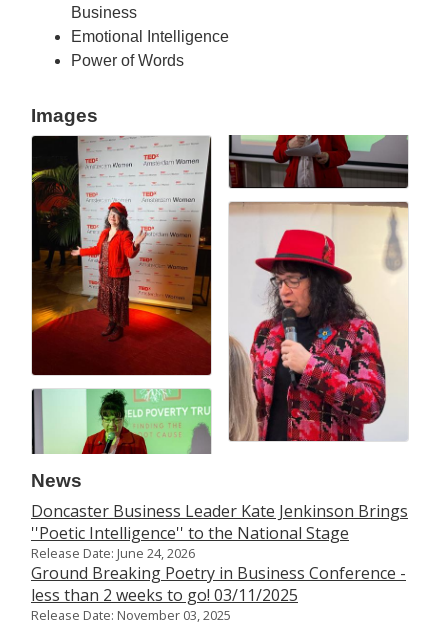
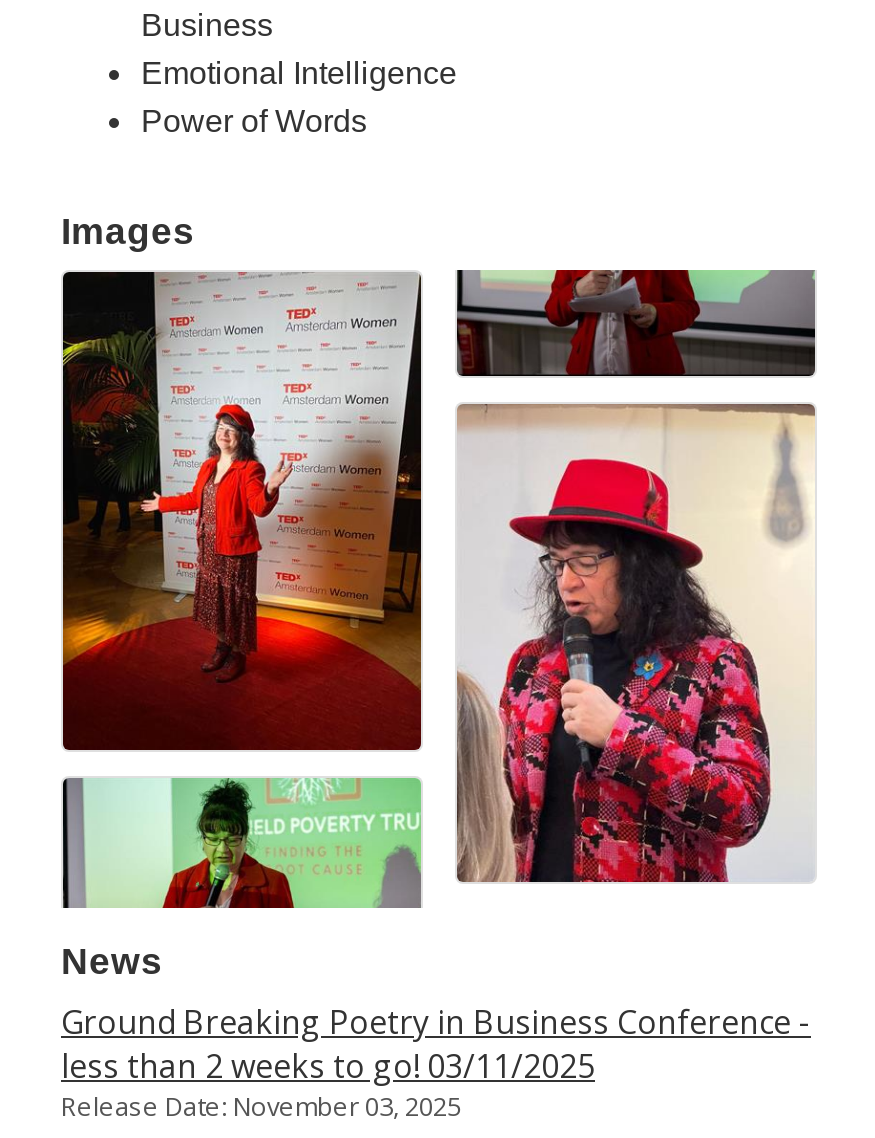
[31,500,408,562] Doncaster Business Leader Kate Jenkinson Brings | ''Poetic Intelligence'' to the National Stage | Release Date: June 24, 2026 -> none

